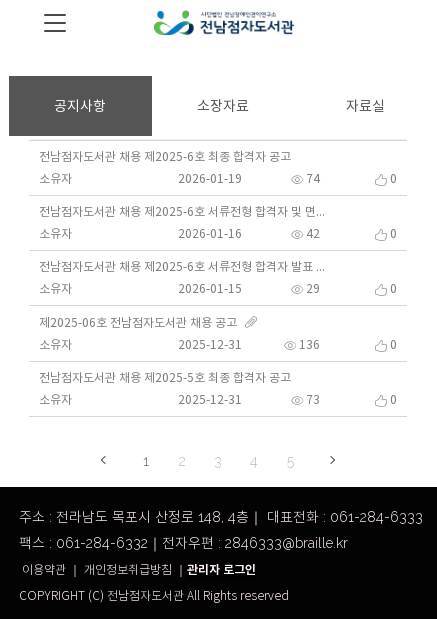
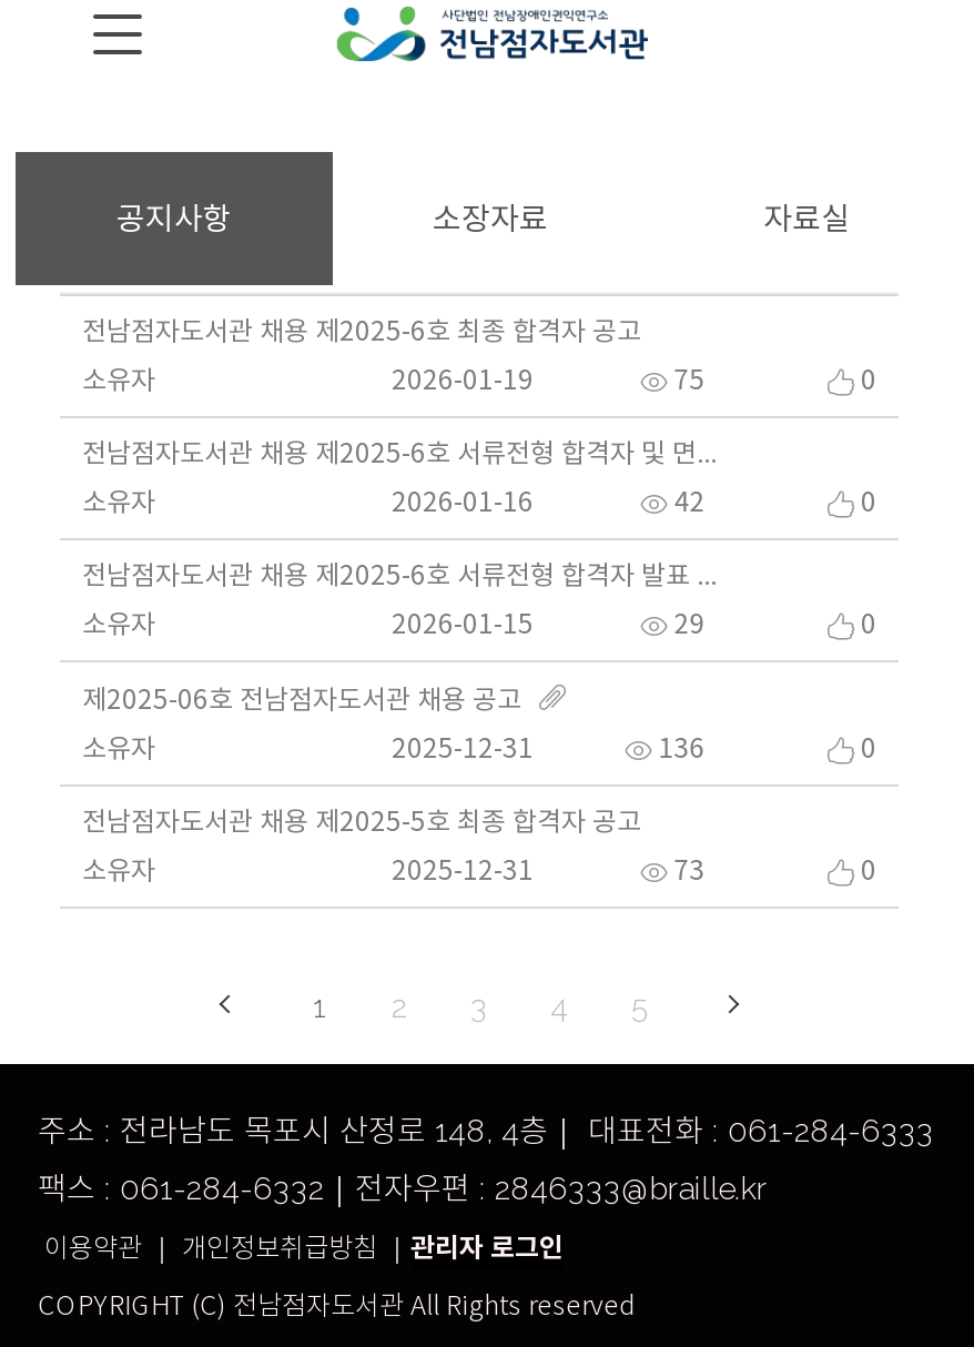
[306,173,320,186] 74 -> [674,367,705,396] 75

